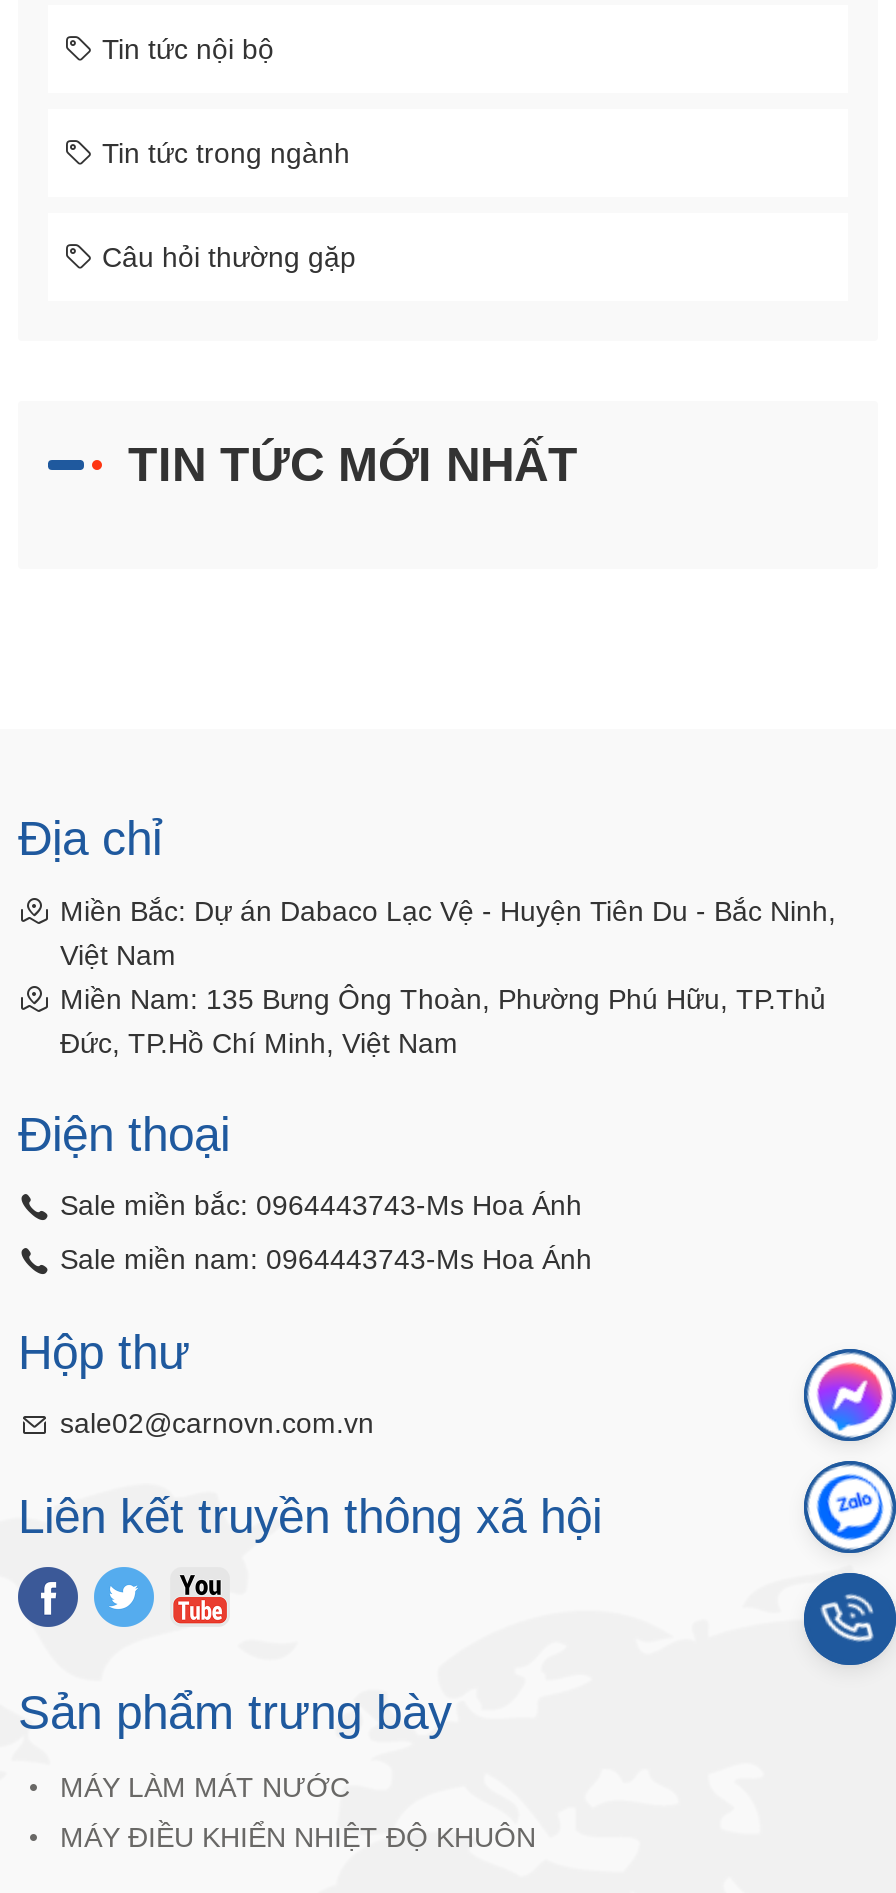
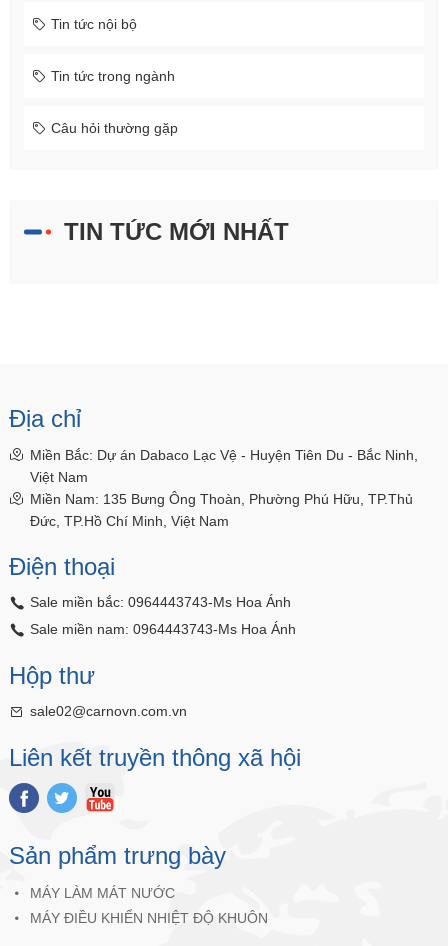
[802,1347,890,1445] [image] -> none
[802,1459,890,1557] [image] -> none
[802,1571,890,1669] [image] -> none

